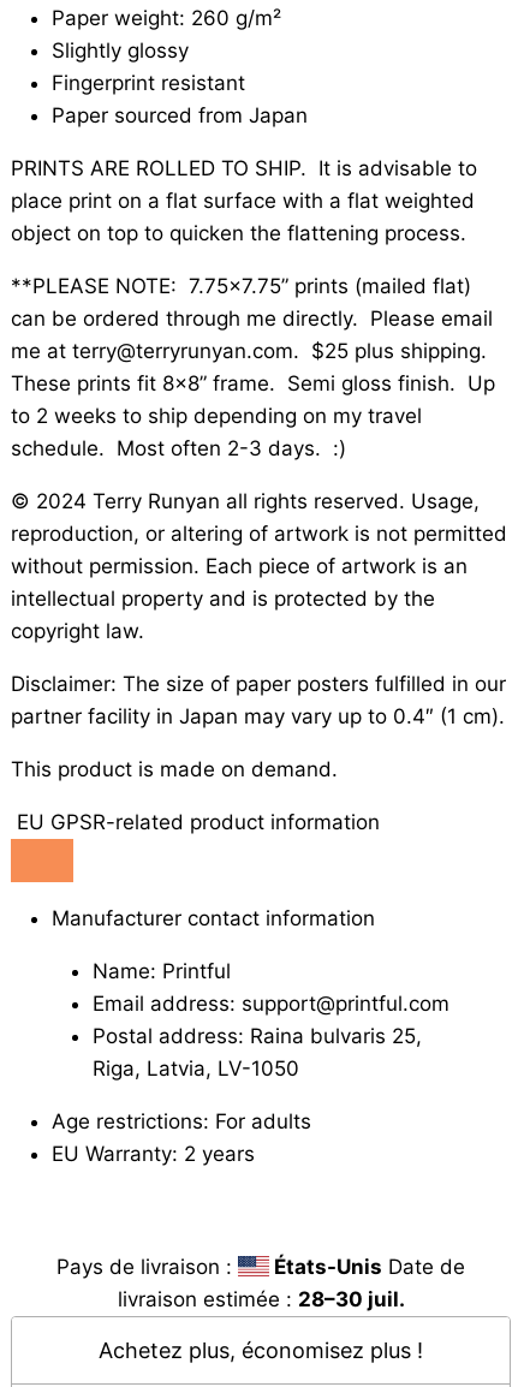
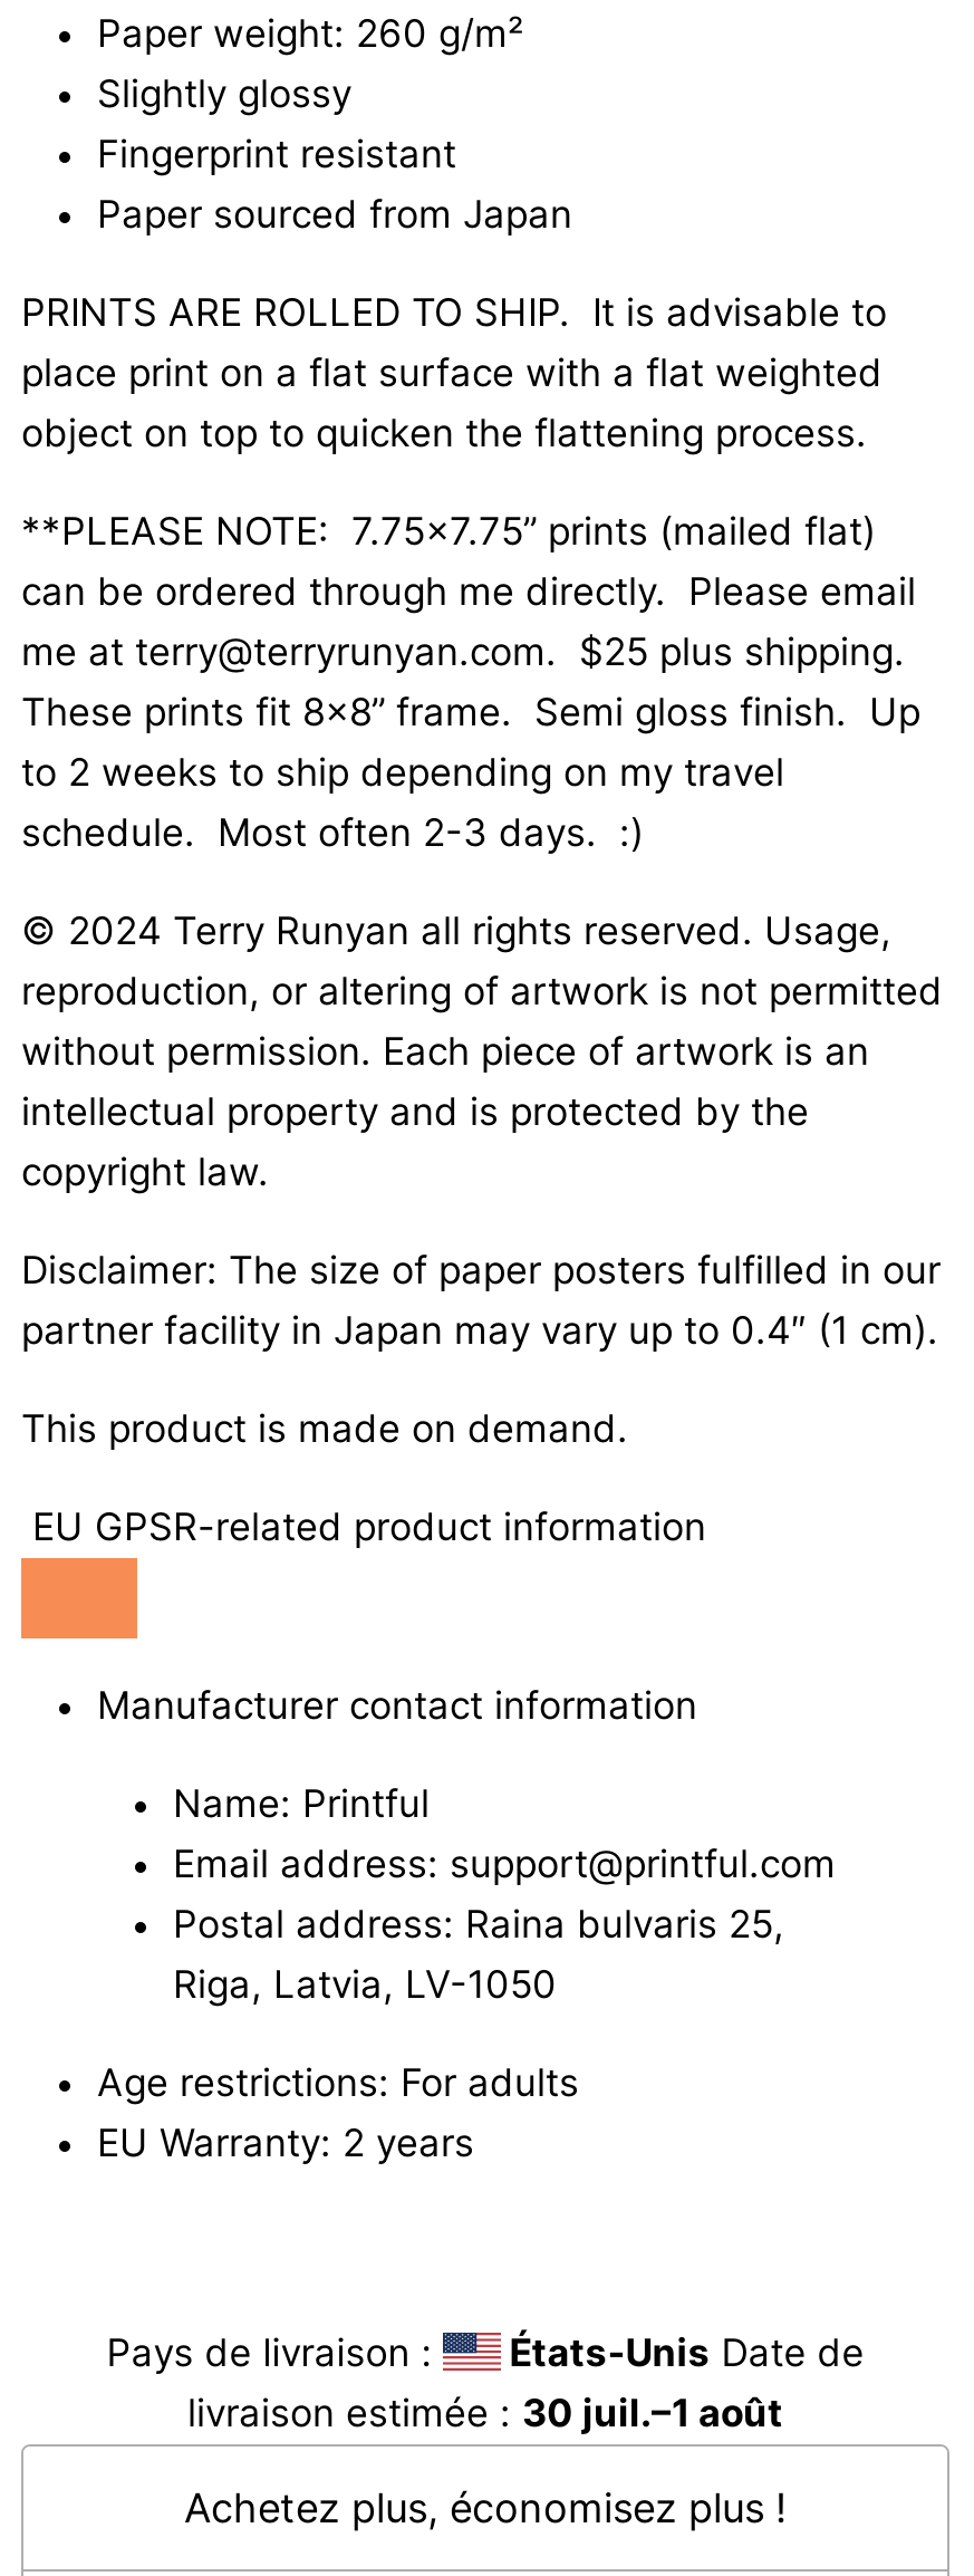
[117,1287,404,1311] livraison estimée : 28–30 juil. -> [187,2390,783,2435] livraison estimée : 30 juil.–1 août

